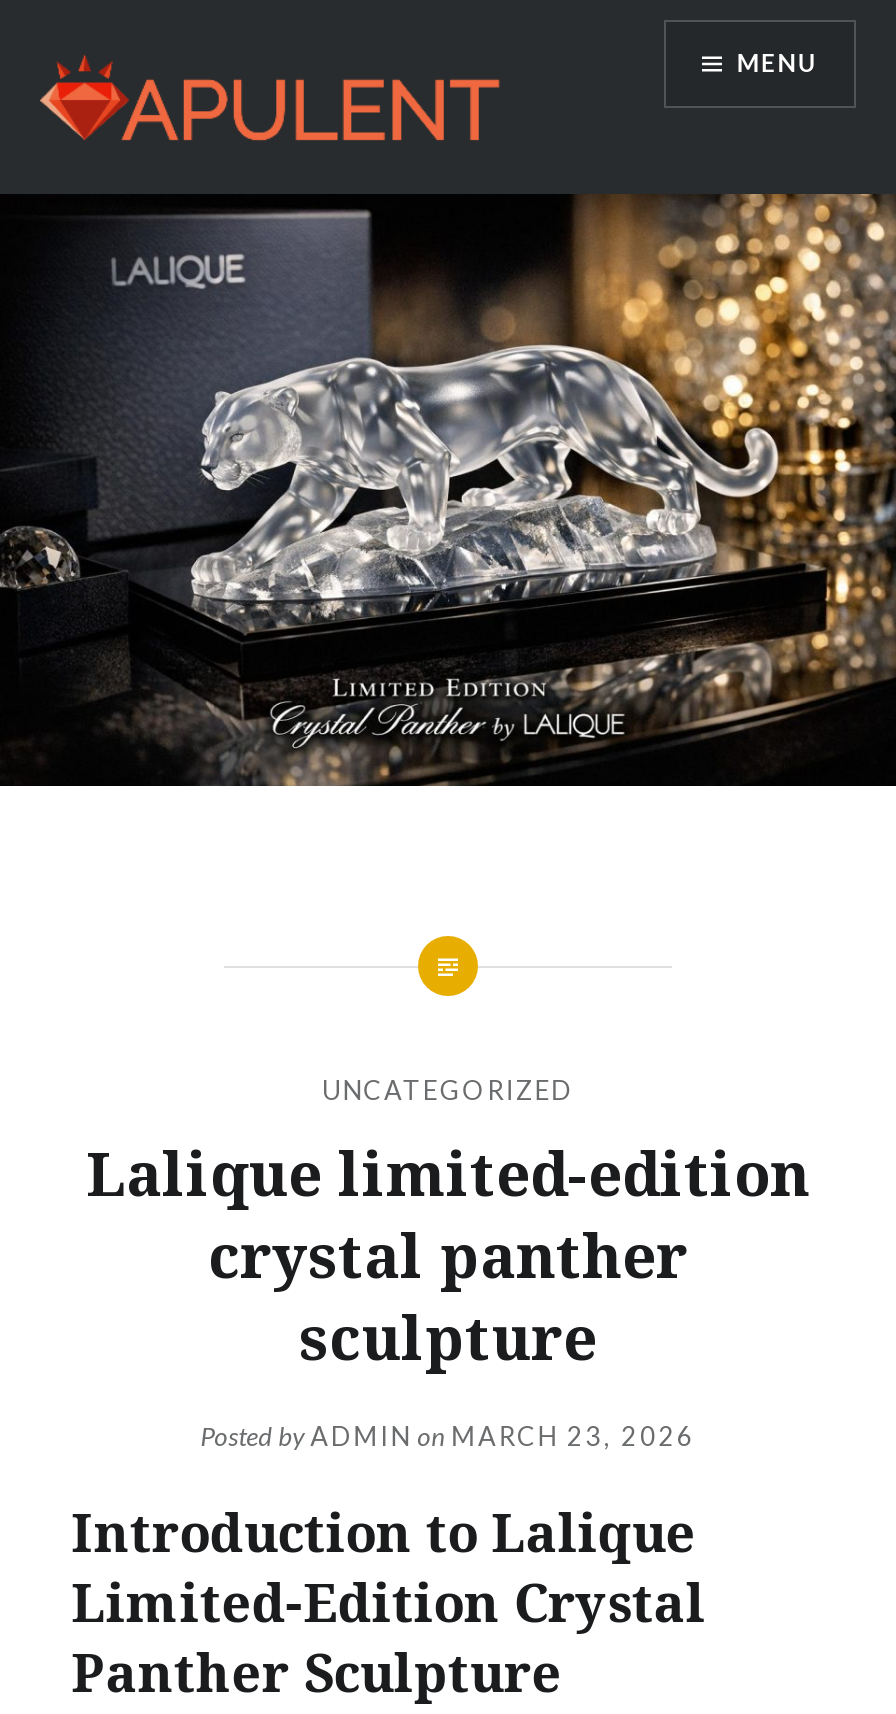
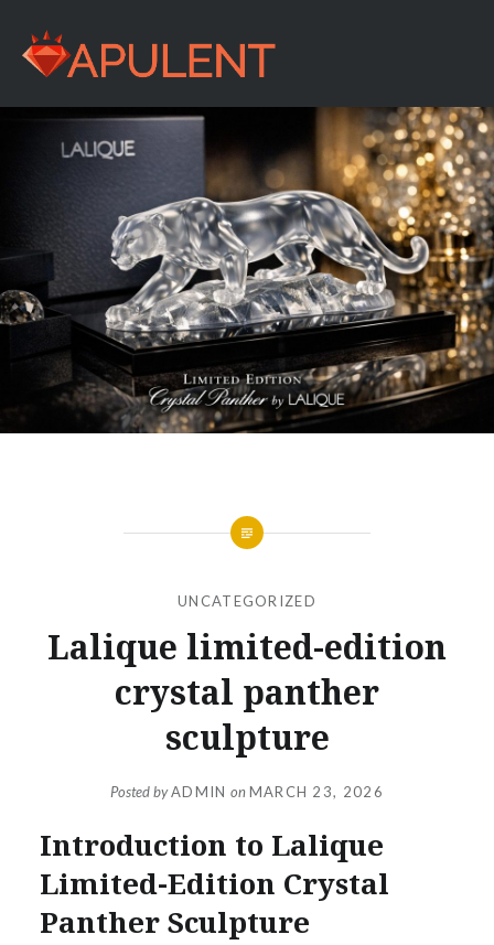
[736,48,818,78] MENU -> none

